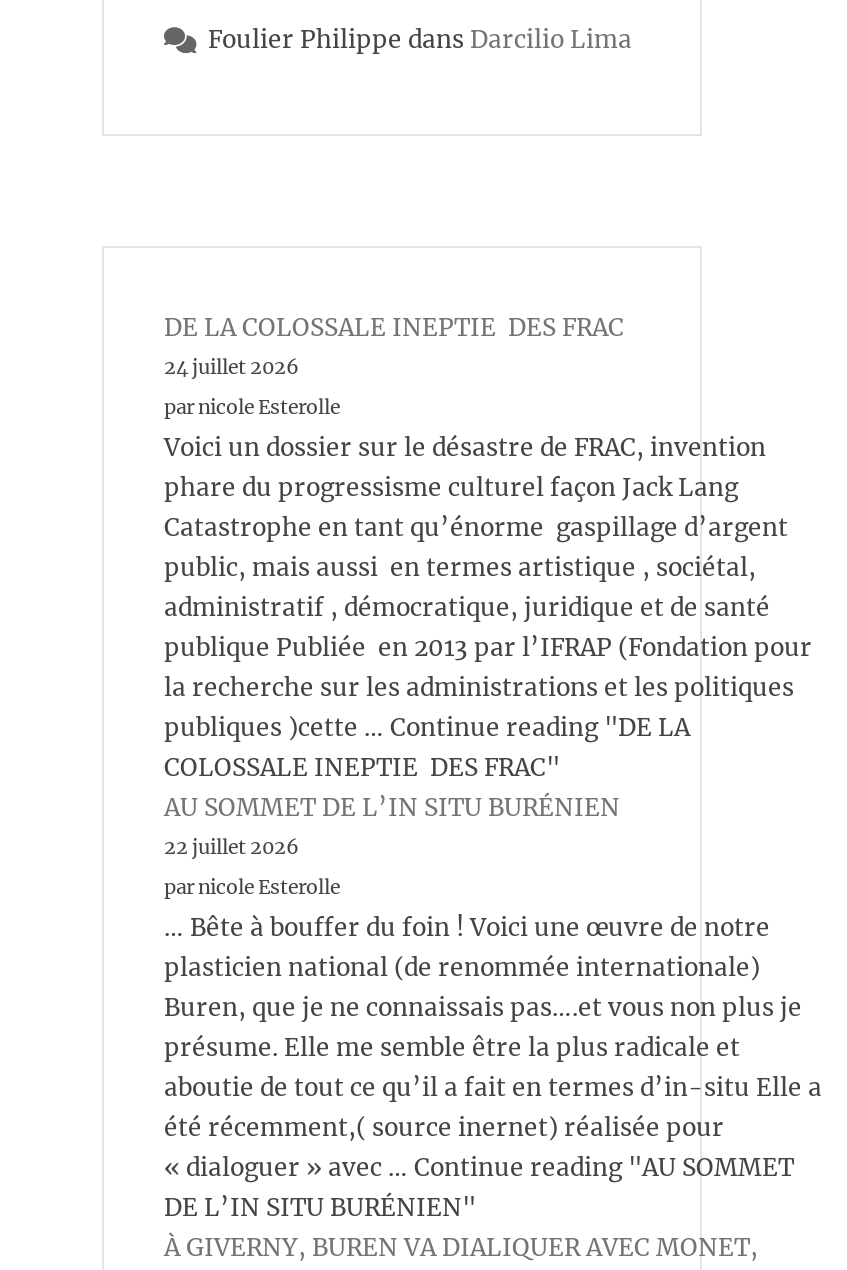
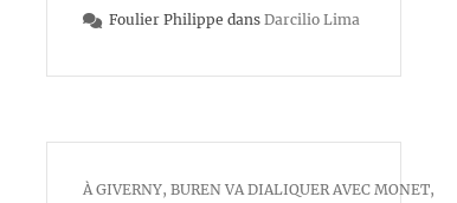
[164,313,822,1223] DE LA COLOSSALE INEPTIE DES FRAC | 24 juillet 2026 | par nicole Esterolle | Voici un dossier sur le désastre de FRAC, invention | phare du progressisme culturel façon Jack Lang | Catastrophe en tant qu’énorme gaspillage d’argent | public, mais aussi en termes artistique , sociétal, | administratif , démocratique, juridique et de santé | publique Publiée en 2013 par l’IFRAP (Fondation pour | la recherche sur les administrations et les politiques | publiques )cette … Continue reading "DE LA | COLOSSALE INEPTIE DES FRAC" | AU SOMMET DE L’IN SITU BURÉNIEN | 22 juillet 2026 | par nicole Esterolle | … Bête à bouffer du foin ! Voici une œuvre de notre | plasticien national (de renommée internationale) | Buren, que je ne connaissais pas….et vous non plus je | présume. Elle me semble être la plus radicale et | aboutie de tout ce qu’il a fait en termes d’in-situ Elle a | été récemment,( source inernet) réalisée pour | « dialoguer » avec … Continue reading "AU SOMMET | DE L’IN SITU BURÉNIEN" -> none

